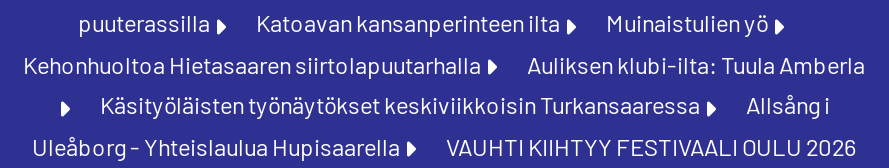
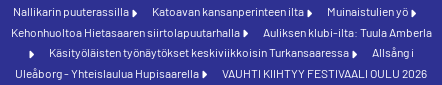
[78,9,214,37] puuterassilla -> [13,4,131,18] Nallikarin puuterassilla

